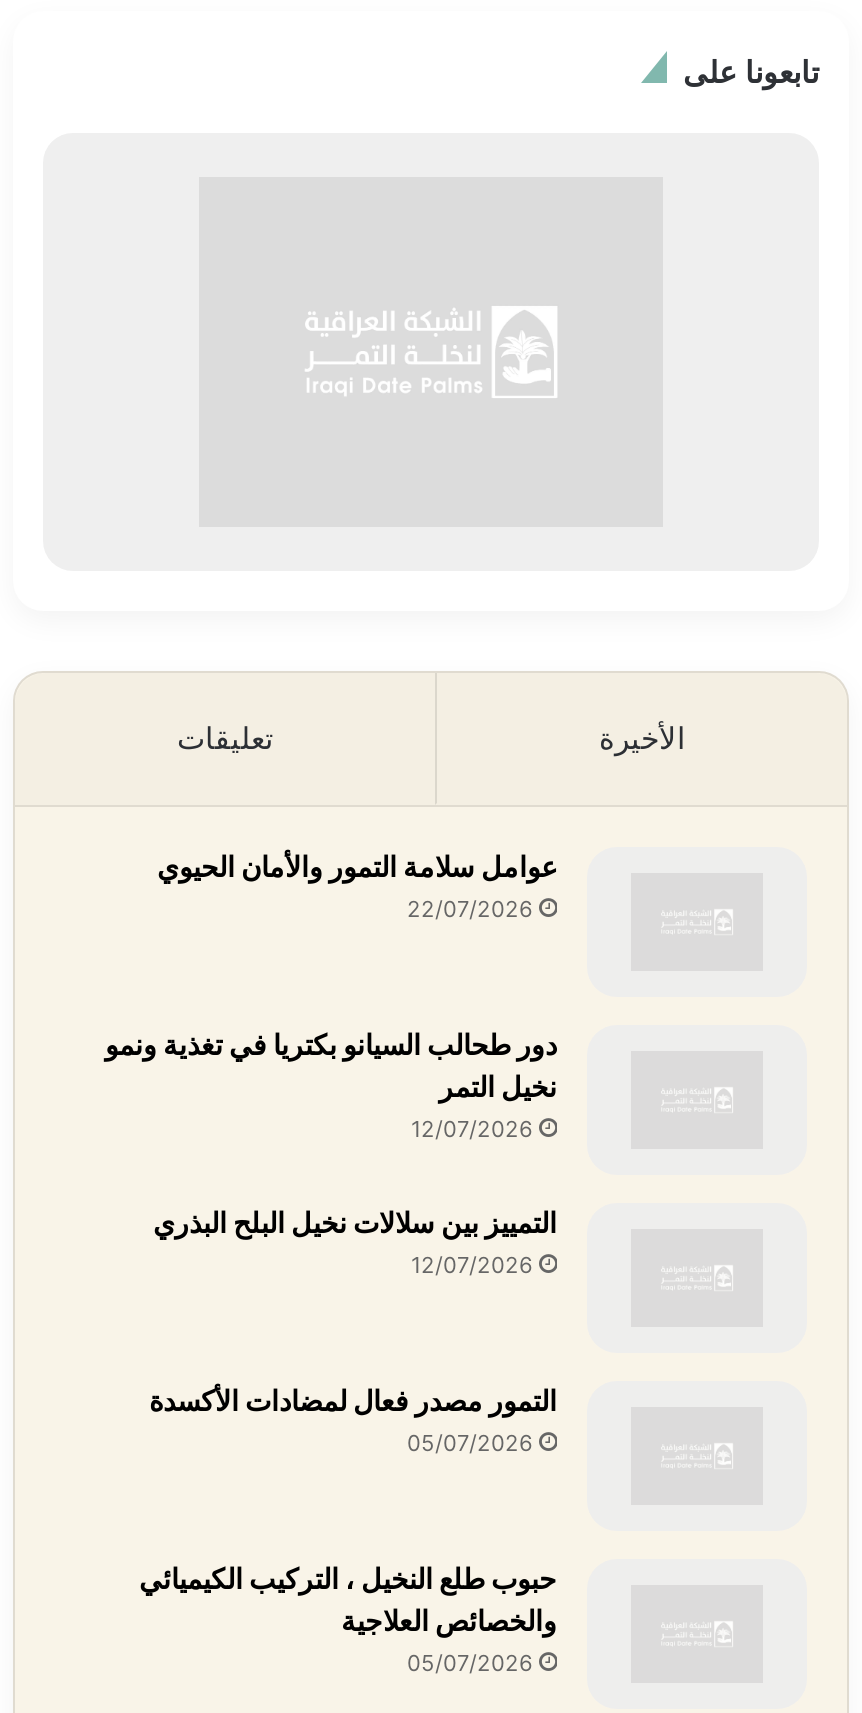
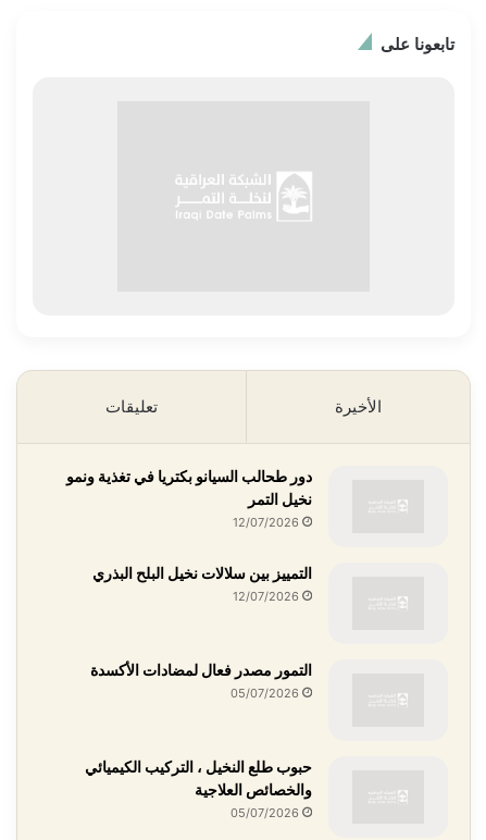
[157,850,557,924] عوامل سلامة التمور والأمان الحيوي | 22/07/2026 -> none

